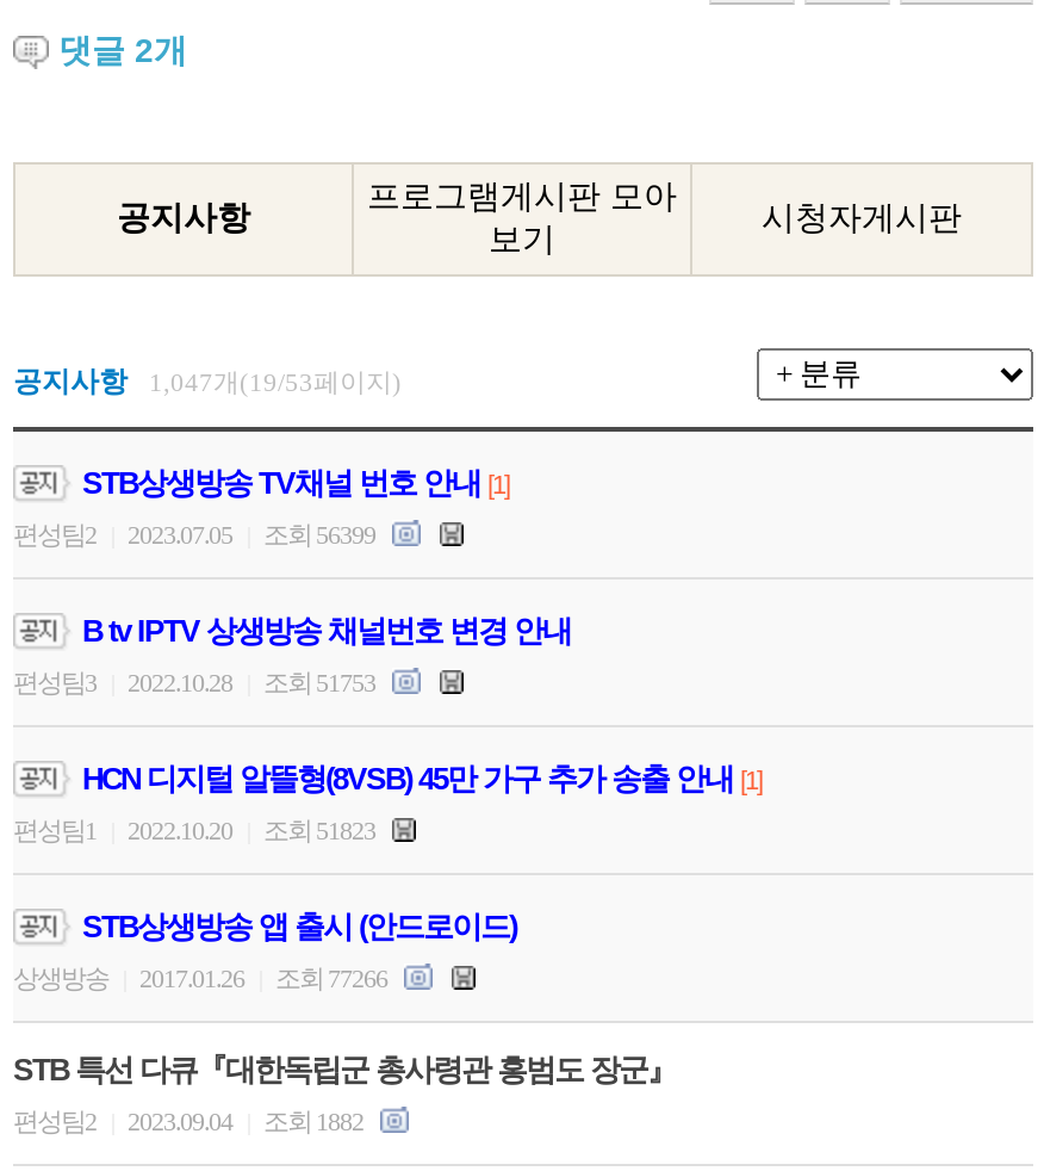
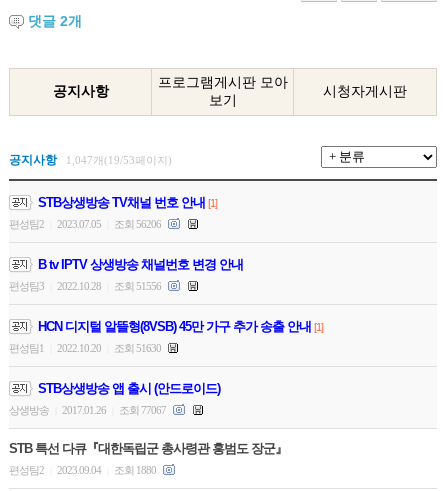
[13,521,380,550] 편성팀2 2023.07.05 조회 56399 -> [9,218,163,230] 편성팀2 2023.07.05 조회 56206
[13,669,380,698] 편성팀3 2022.10.28 조회 51753 -> [9,280,163,292] 편성팀3 2022.10.28 조회 51556
[13,817,380,845] 편성팀1 2022.10.20 조회 51823 -> [9,342,163,354] 편성팀1 2022.10.20 조회 51630
[13,965,392,993] 상생방송 2017.01.26 조회 77266 -> [9,404,168,416] 상생방송 2017.01.26 조회 77067
[13,1108,368,1136] 편성팀2 2023.09.04 조회 1882 -> [9,464,158,476] 편성팀2 2023.09.04 조회 1880

